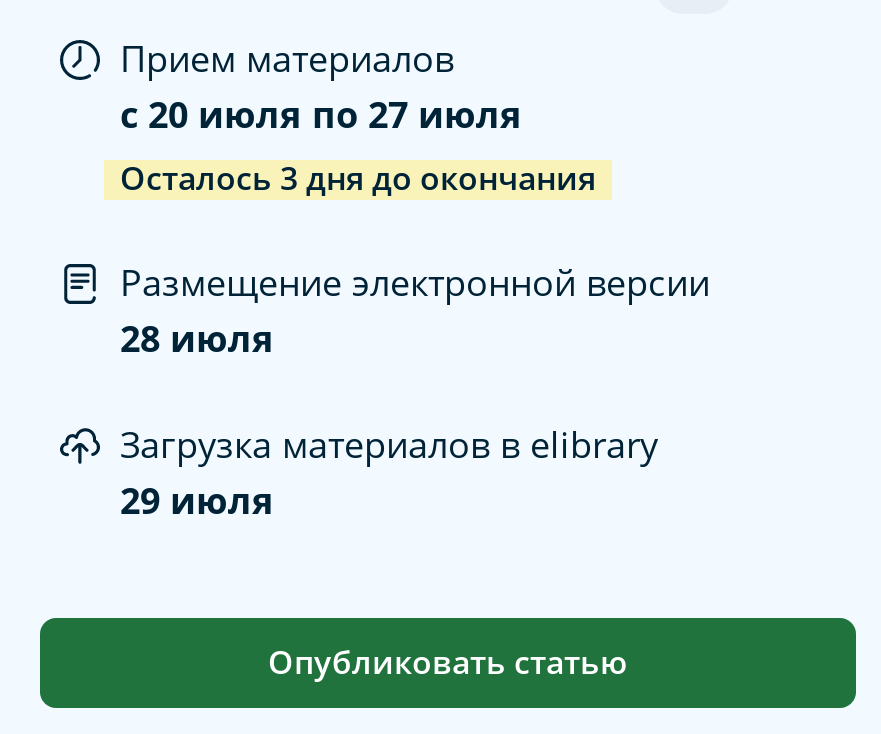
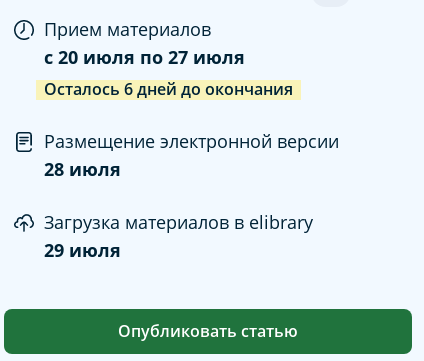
[120,157,596,201] Осталось 3 дня до окончания -> [44,78,293,100] Осталось 6 дней до окончания

